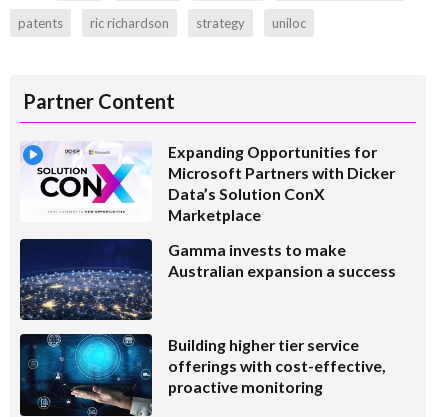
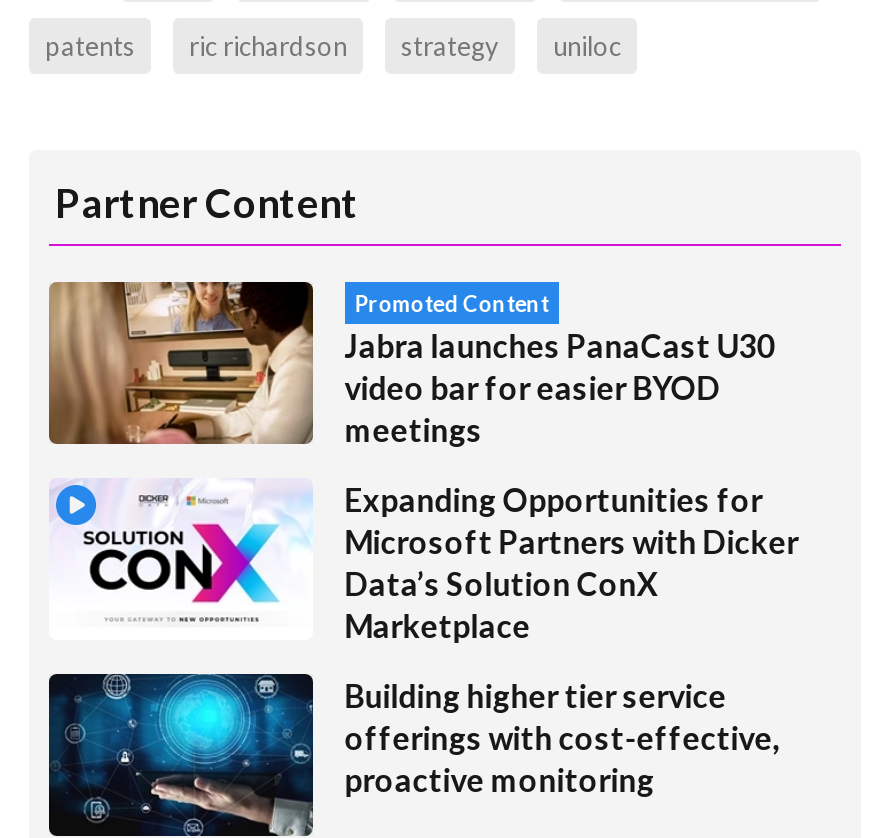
none -> [47,280,774,448] [image] | Promoted Content | Jabra launches PanaCast U30 | video bar for easier BYOD | meetings
moved [19,140,395,224] -> [47,476,798,644]: [image] | Expanding Opportunities for | Microsoft Partners with Dicker | Data’s Solution ConX | Marketplace
[20,238,396,321] [image] | Gamma invests to make | Australian expansion a success -> none

